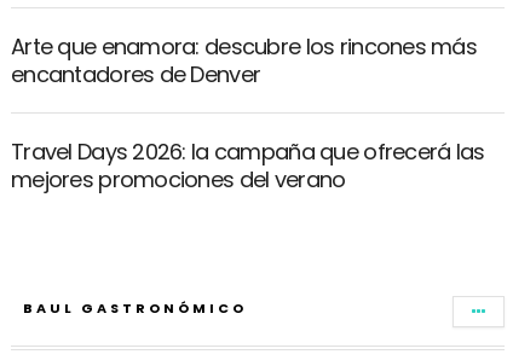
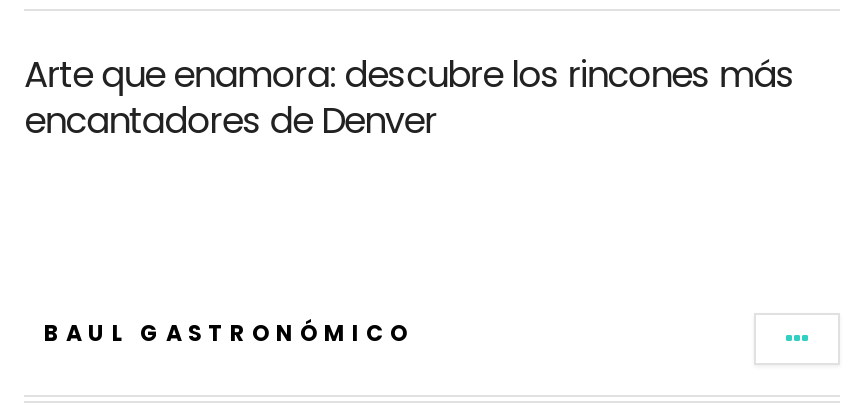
[11,137,485,195] Travel Days 2026: la campaña que ofrecerá las | mejores promociones del verano -> none

